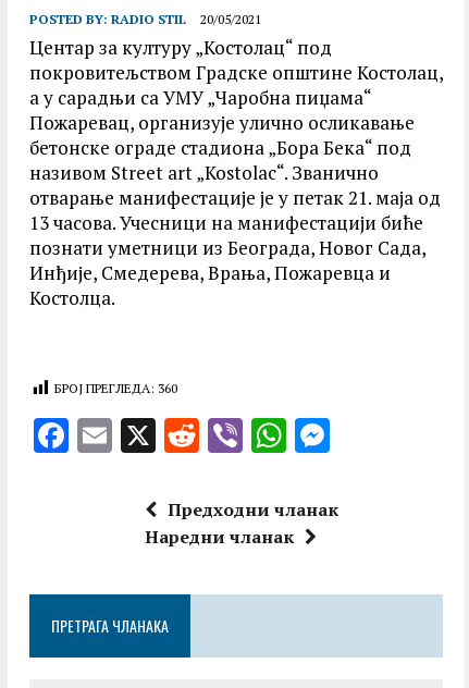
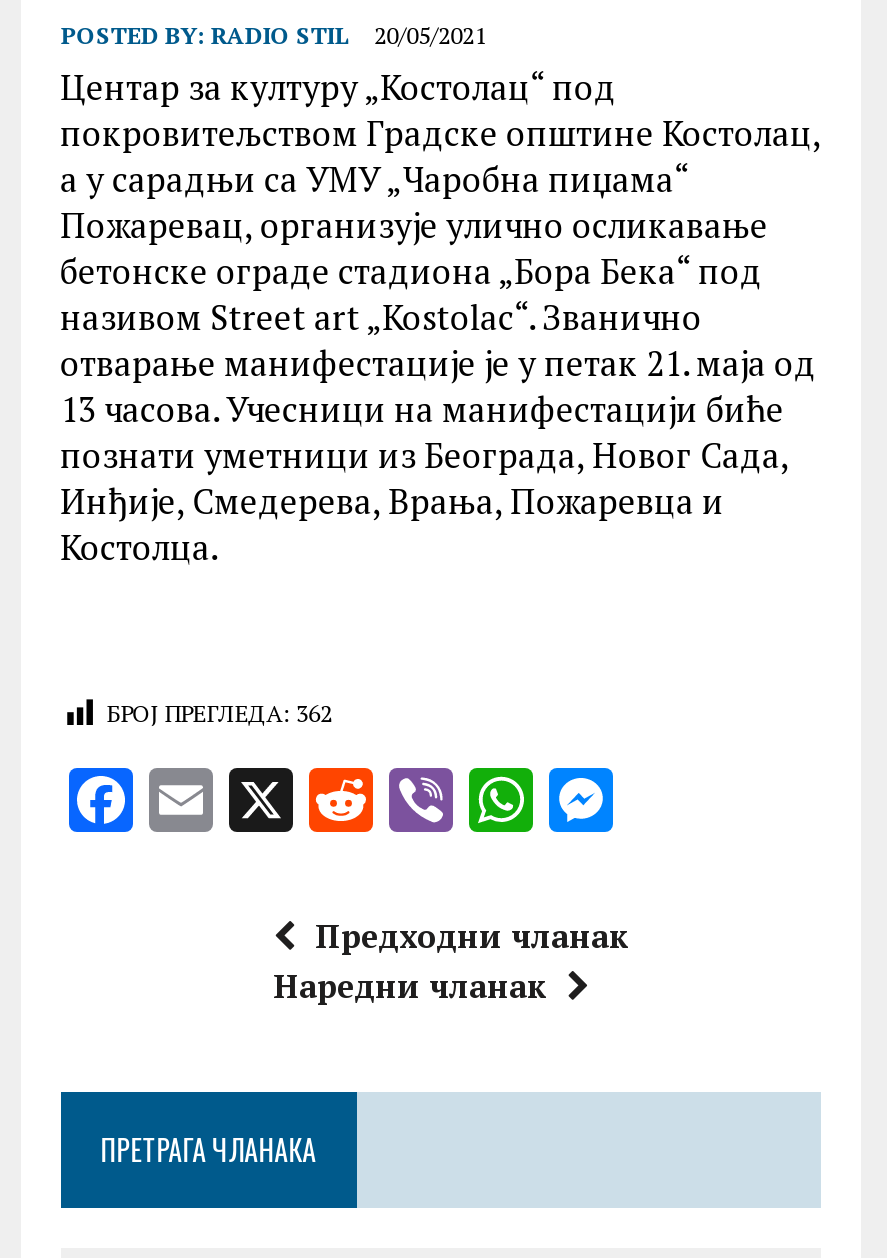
[54,380,177,396] БРОЈ ПРЕГЛЕДА: 360 -> [106,698,332,728] БРОЈ ПРЕГЛЕДА: 362

